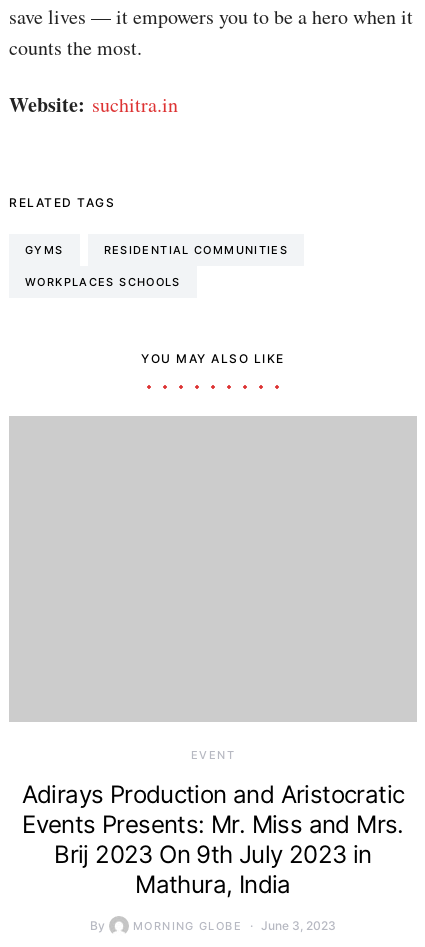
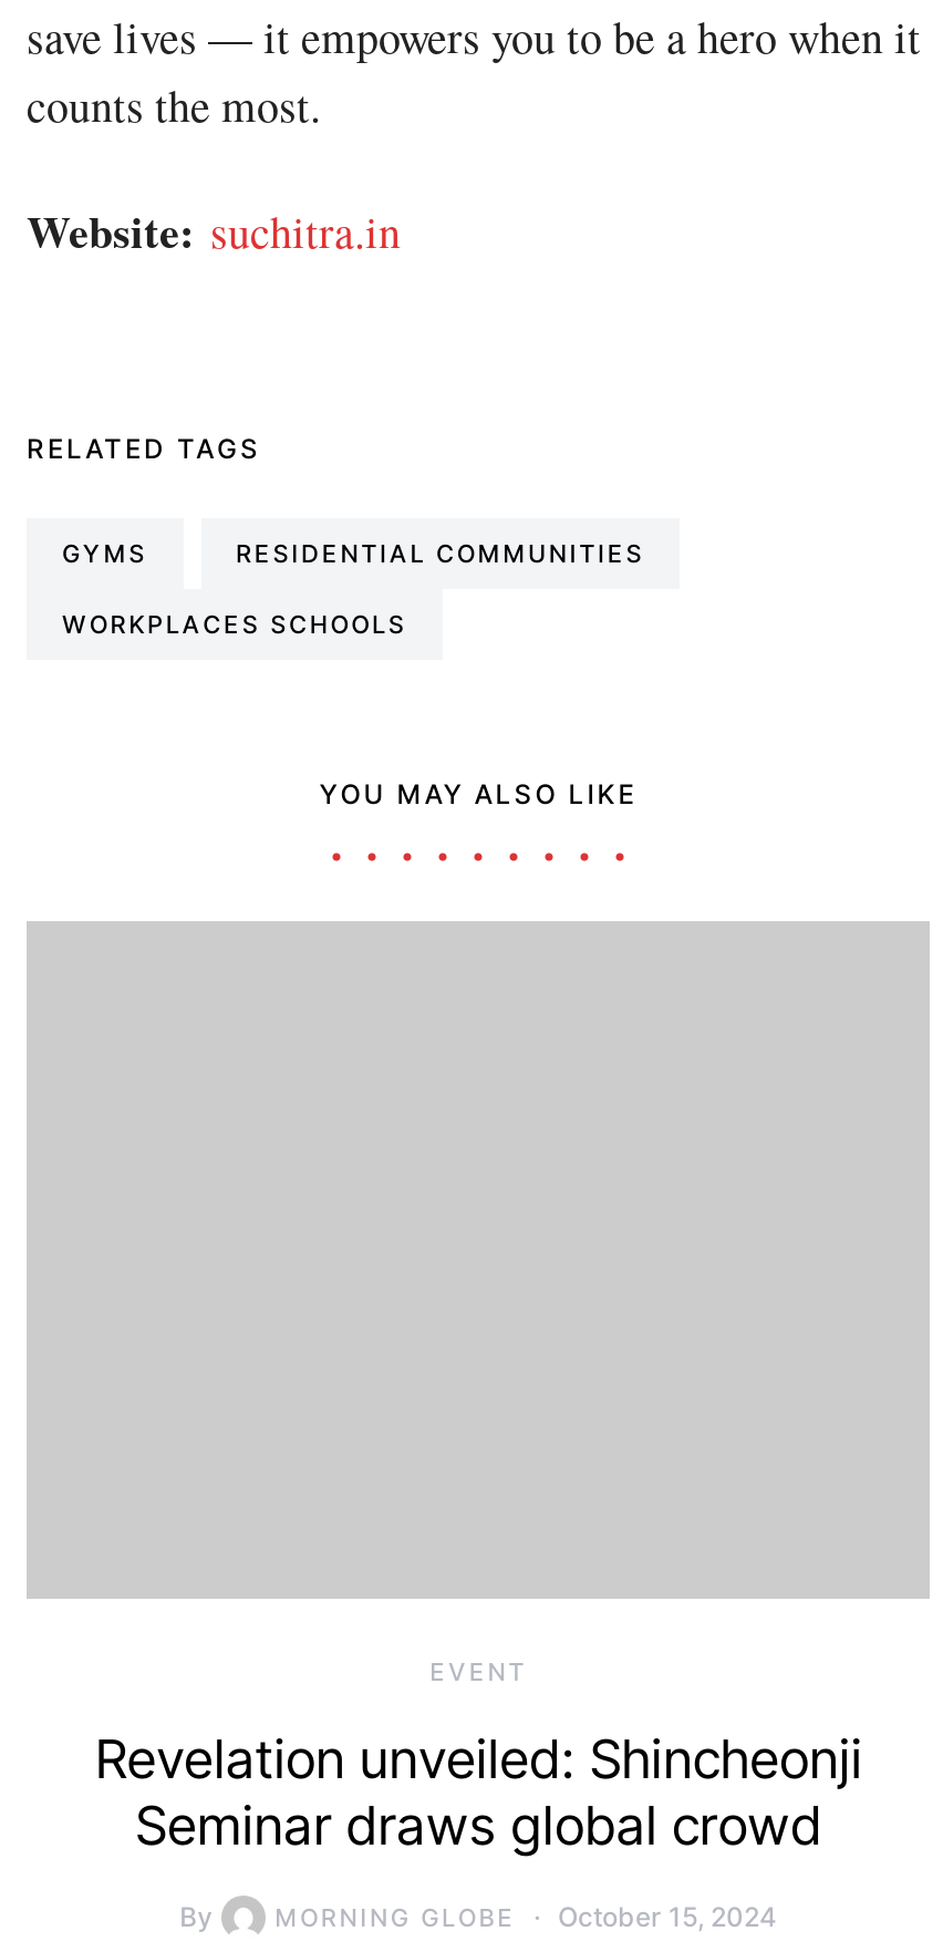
[21,780,404,899] Adirays Production and Aristocratic | Events Presents: Mr. Miss and Mrs. | Brij 2023 On 9th July 2023 in | Mathura, India -> [94,1727,862,1858] Revelation unveiled: Shincheonji | Seminar draws global crowd
[90,918,336,933] By MORNING GLOBE June 3, 2023 -> [180,1900,777,1933] By MORNING GLOBE October 15, 2024

